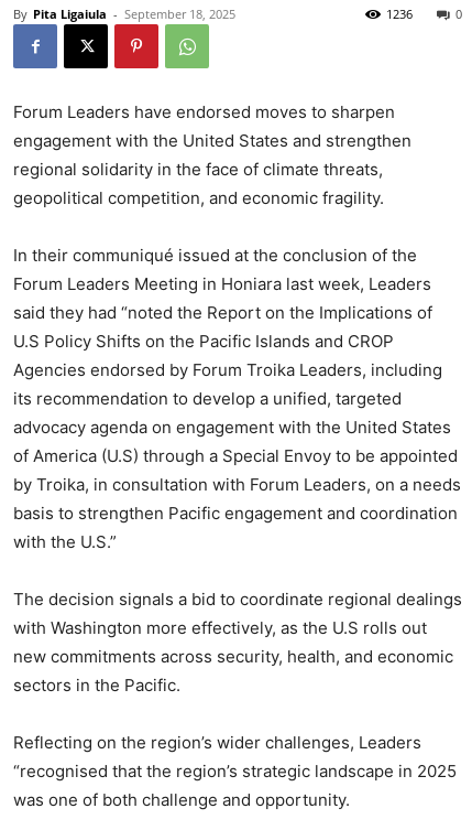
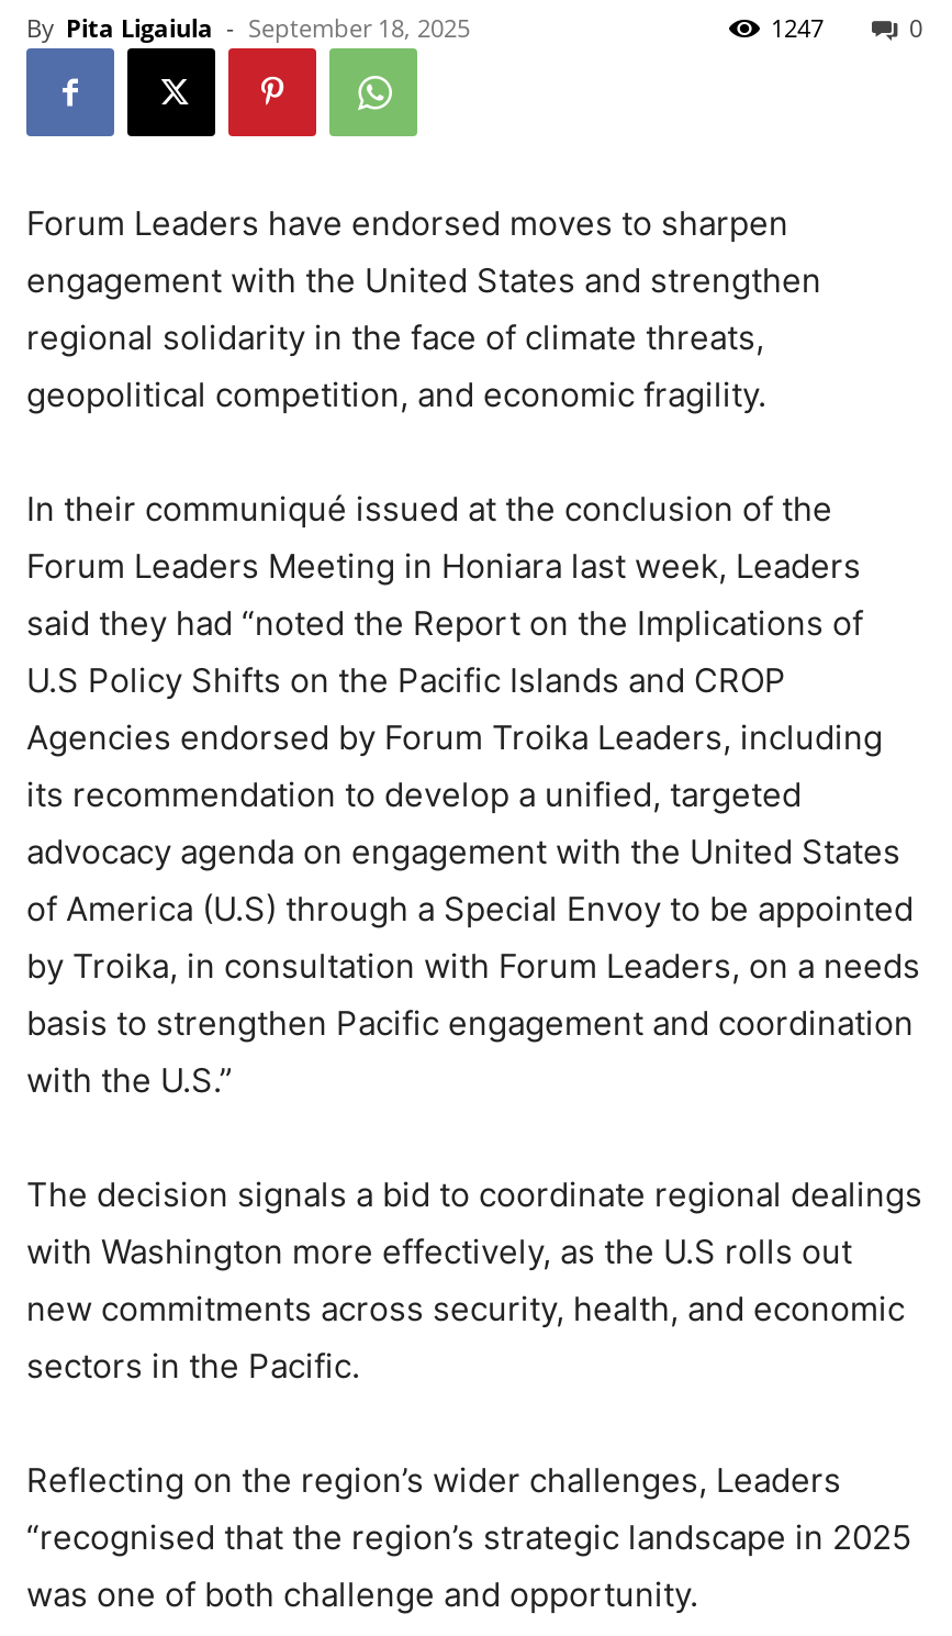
[386,6,413,22] 1236 -> [771,11,824,44] 1247

